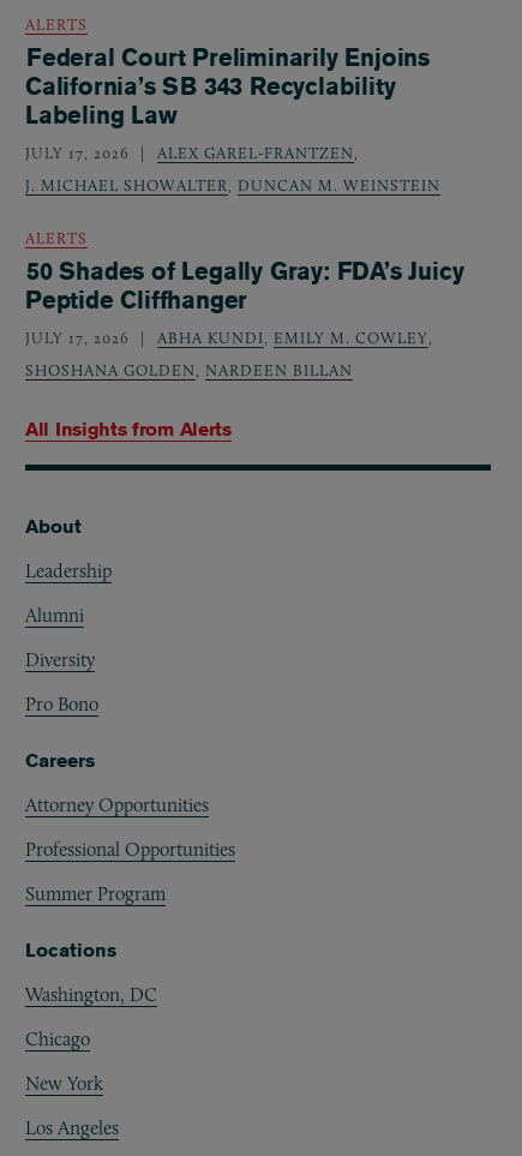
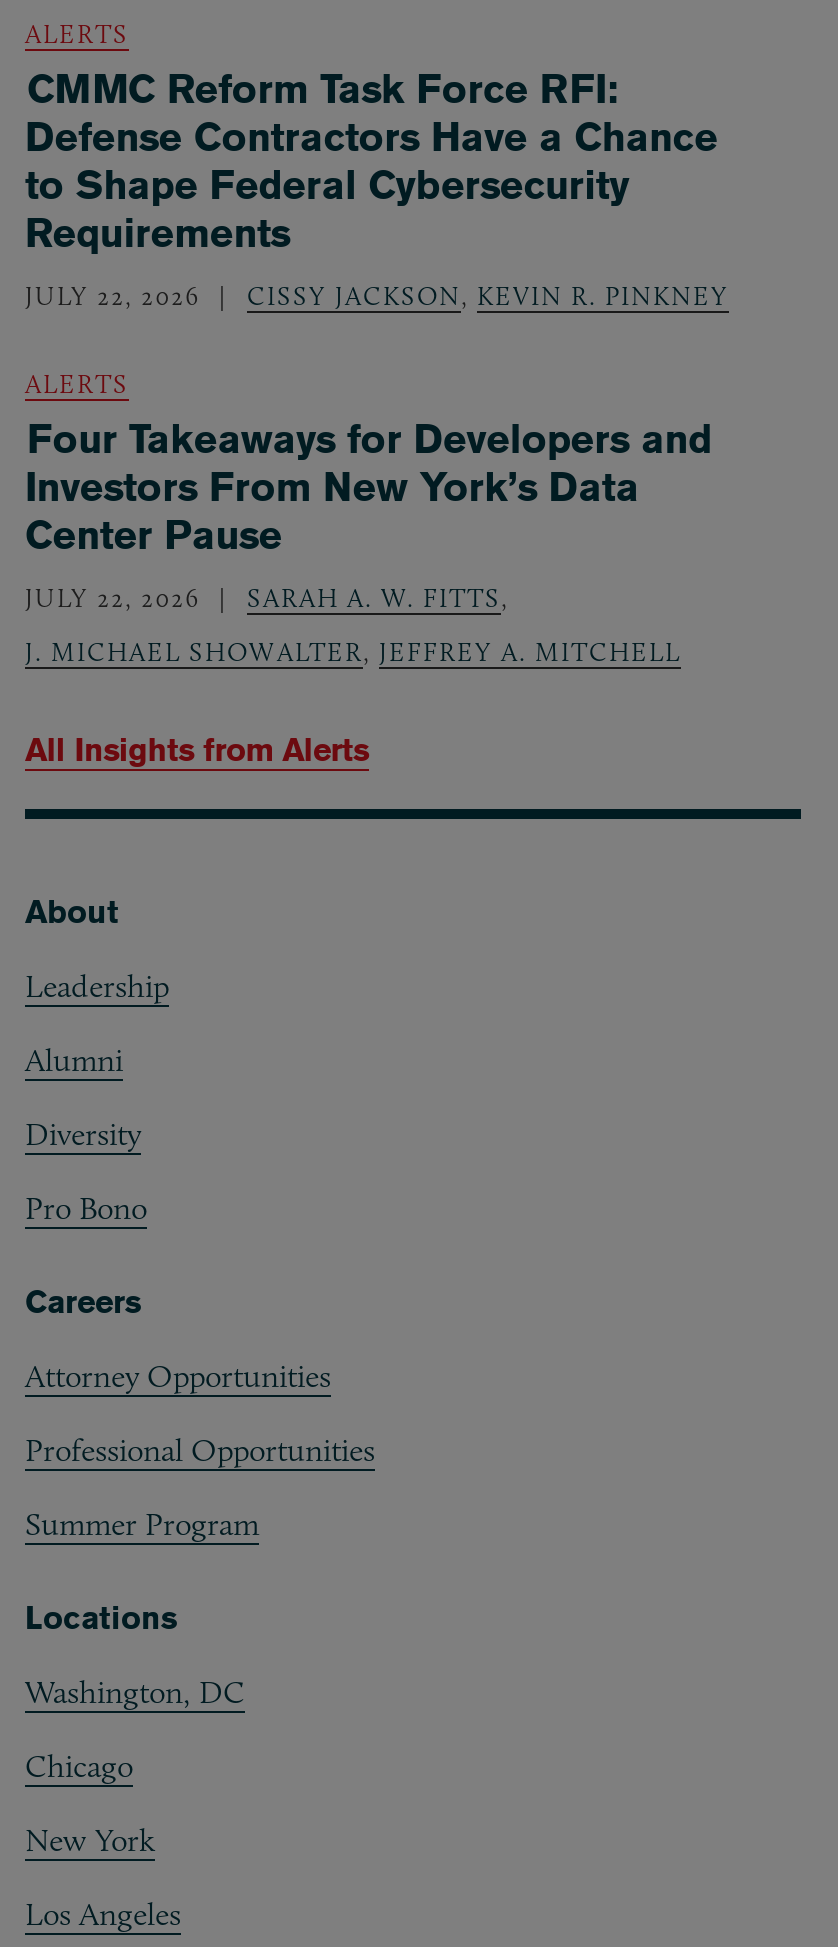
[25,42,440,194] Federal Court Preliminarily Enjoins | California’s SB 343 Recyclability | Labeling Law | JULY 17, 2026 | ALEX GAREL-FRANTZEN, | J. MICHAEL SHOWALTER, DUNCAN M. WEINSTEIN -> [25,63,729,311] CMMC Reform Task Force RFI: | Defense Contractors Have a Chance | to Shape Federal Cybersecurity | Requirements | JULY 22, 2026 | CISSY JACKSON, KEVIN R. PINKNEY
[25,256,464,347] 50 Shades of Legally Gray: FDA’s Juicy | Peptide Cliffhanger | JULY 17, 2026 | ABHA KUNDI, EMILY M. COWLEY, -> [25,413,712,613] Four Takeaways for Developers and | Investors From New York’s Data | Center Pause | JULY 22, 2026 | SARAH A. W. FITTS,
[25,360,353,379] SHOSHANA GOLDEN, NARDEEN BILLAN -> [25,635,681,667] J. MICHAEL SHOWALTER, JEFFREY A. MITCHELL

